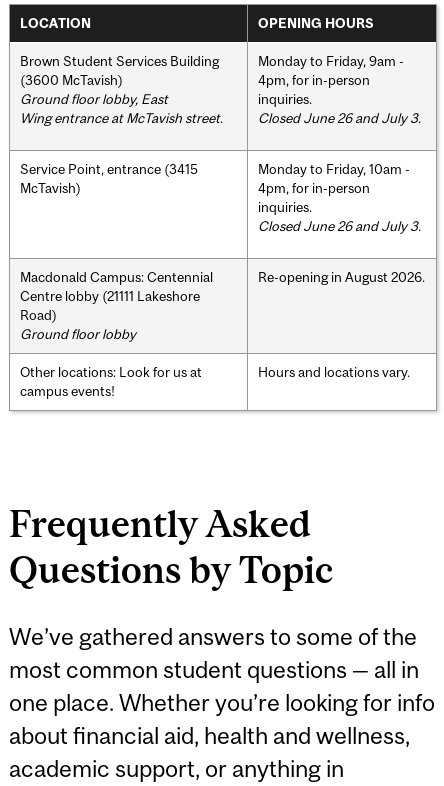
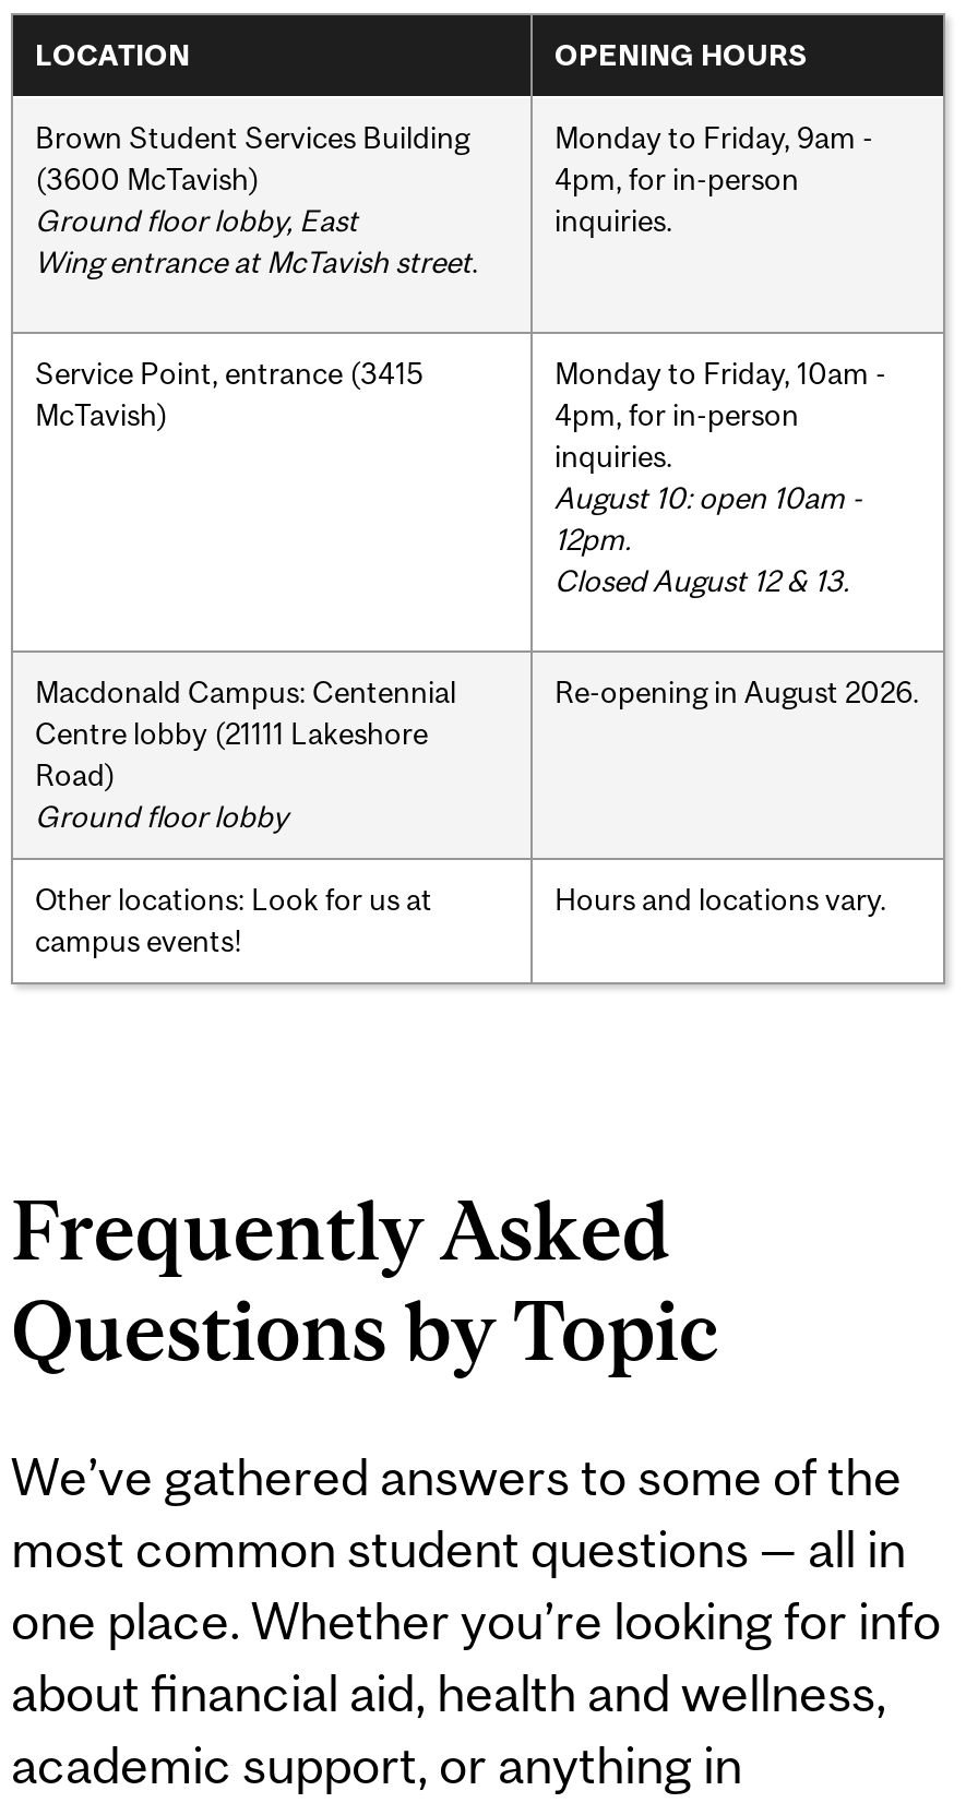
[258,110,421,126] Closed June 26 and July 3. -> none
[258,218,421,234] Closed June 26 and July 3. -> [554,479,862,597] August 10: open 10am - | 12pm. | Closed August 12 & 13.

